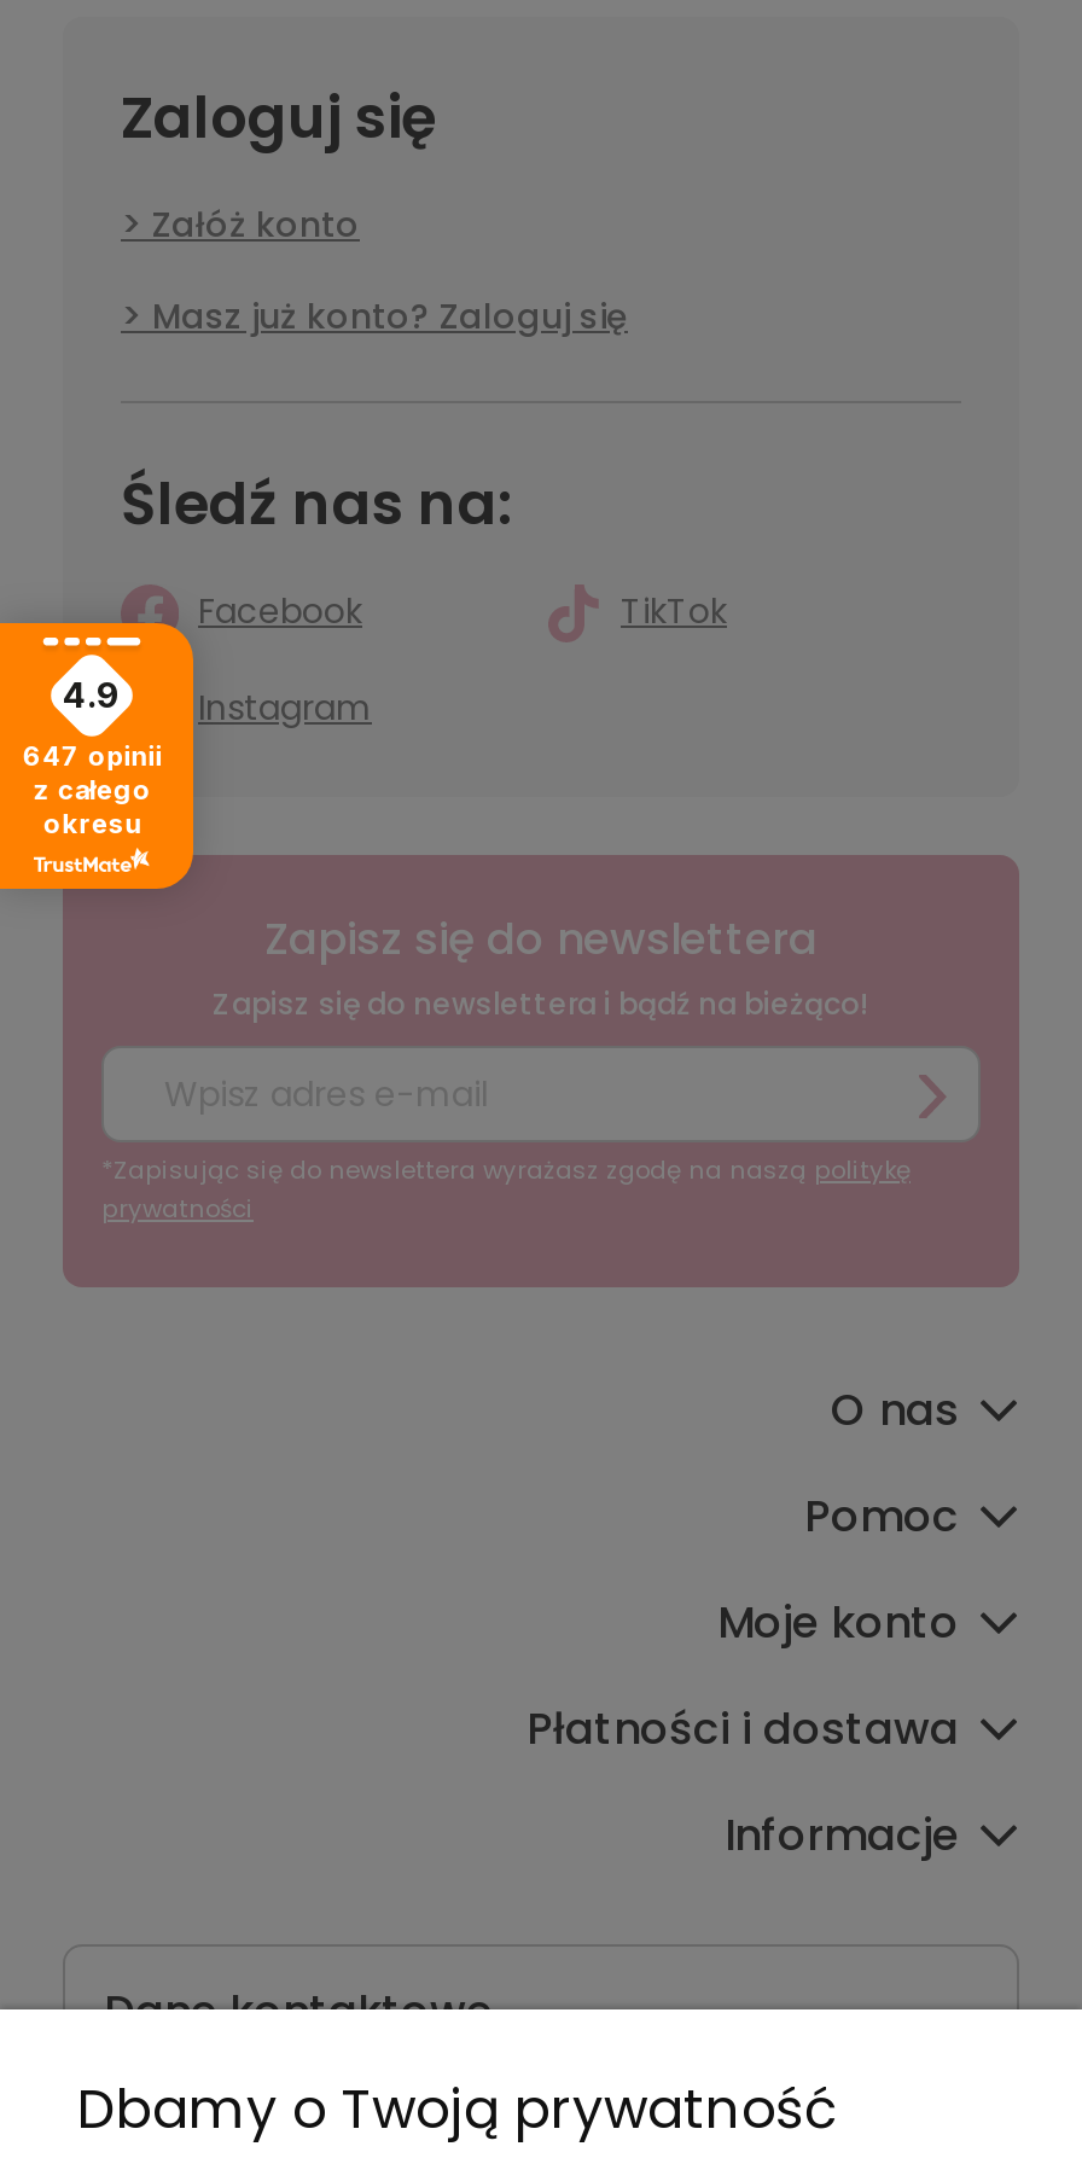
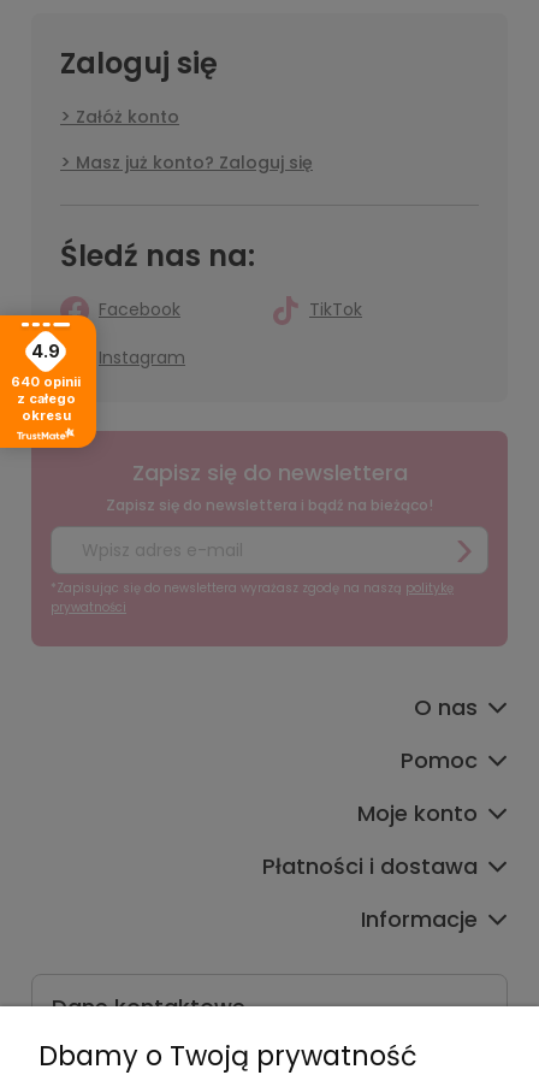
[23,738,163,772] 647 opinii -> [11,373,81,390] 640 opinii

